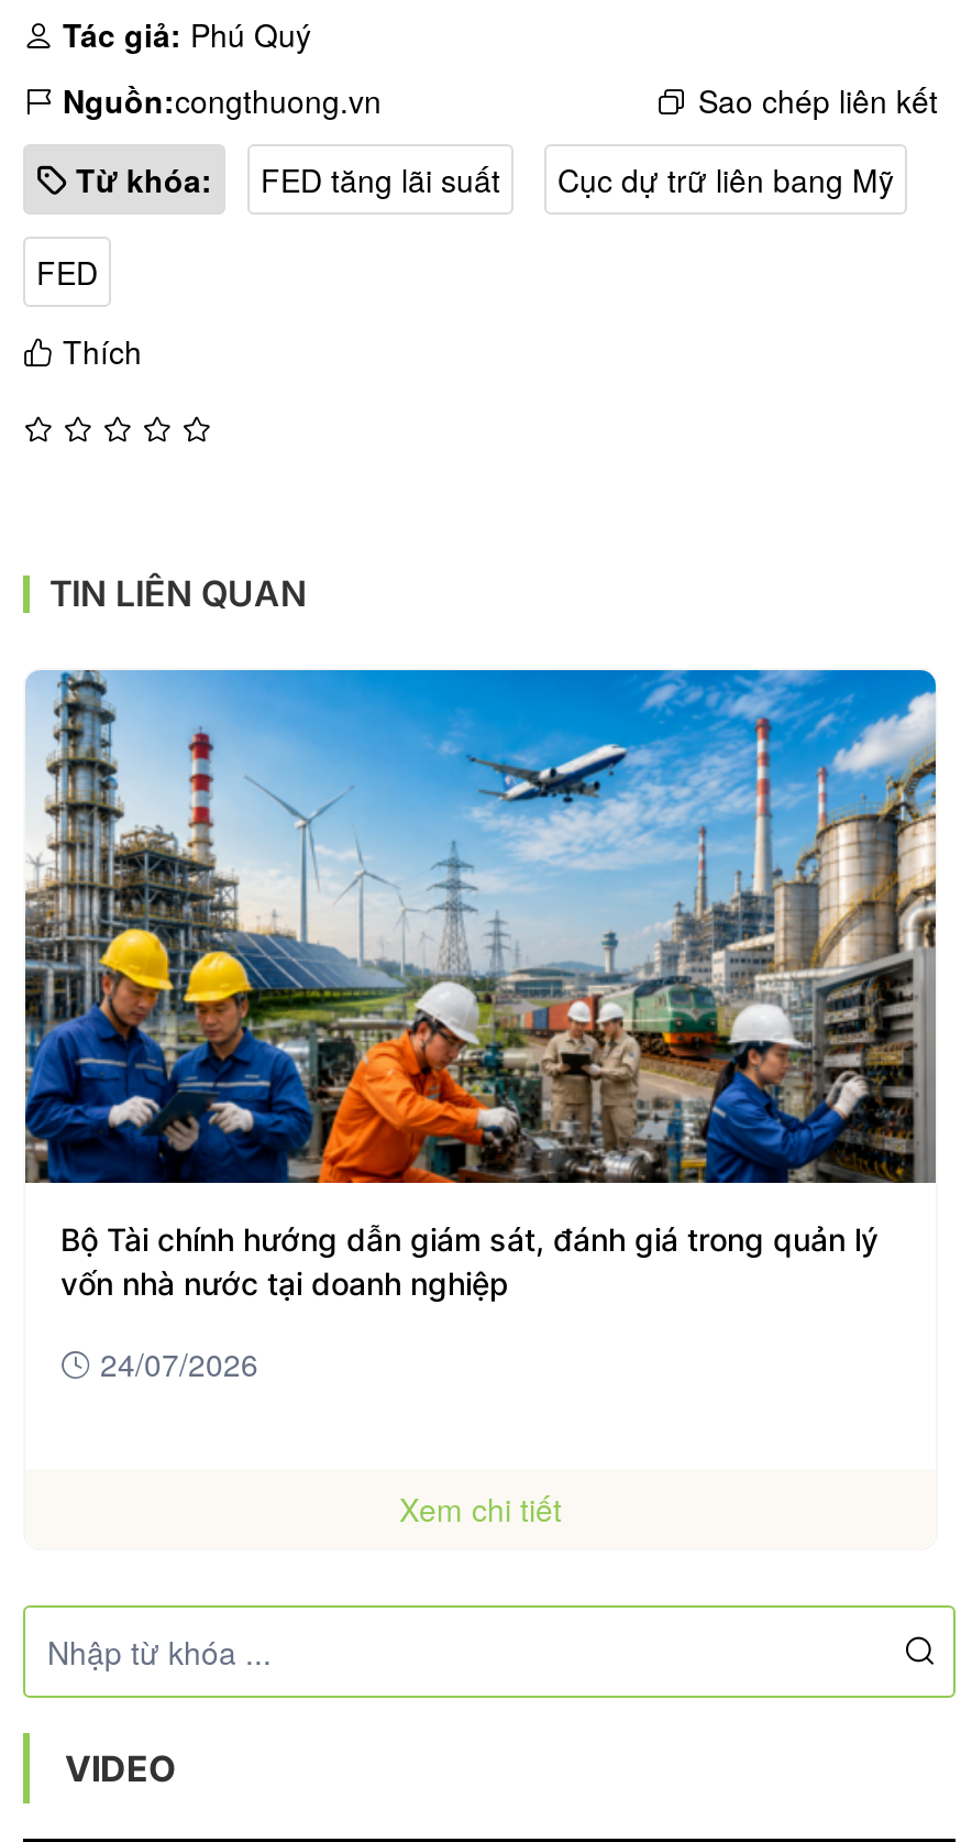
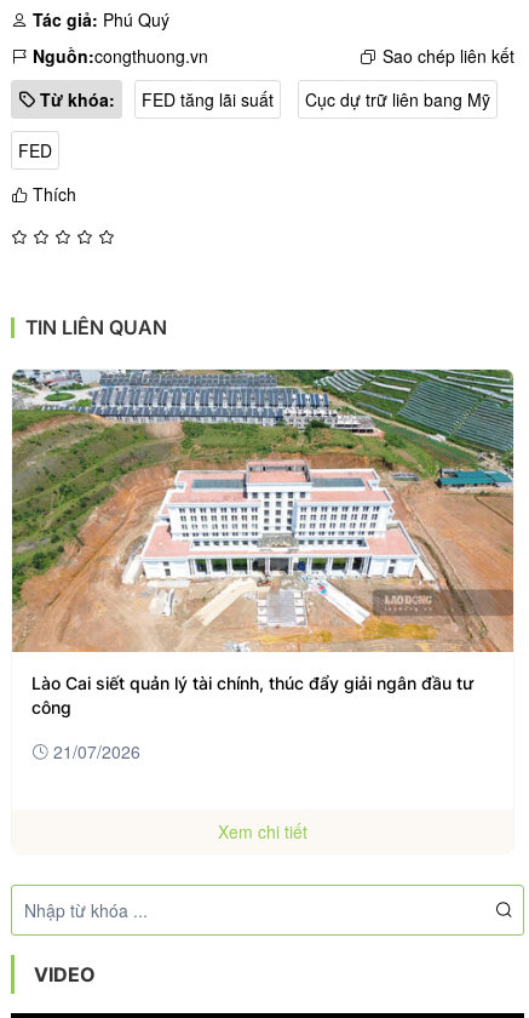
[23,668,938,1302] [image] | Bộ Tài chính hướng dẫn giám sát, đánh giá trong quản lý | vốn nhà nước tại doanh nghiệp -> [11,368,514,718] [image] | Lào Cai siết quản lý tài chính, thúc đẩy giải ngân đầu tư | công
[100,1342,258,1386] 24/07/2026 -> [53,739,140,764] 21/07/2026

